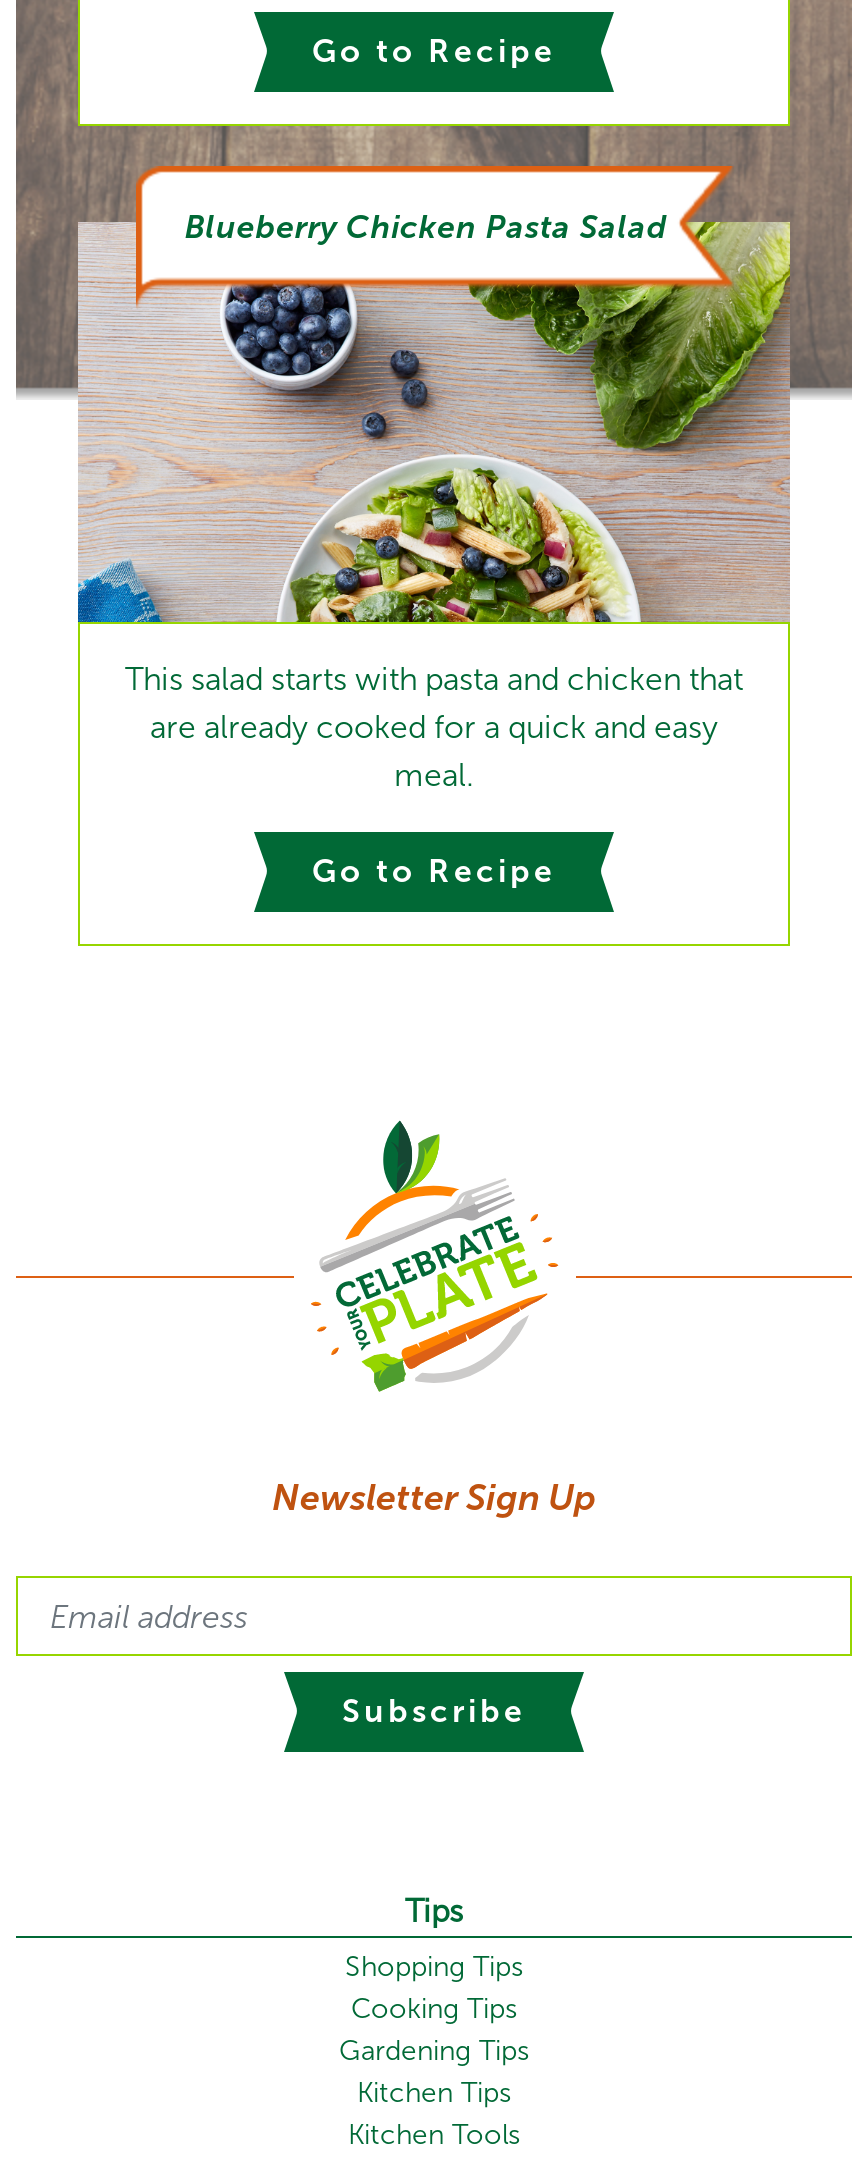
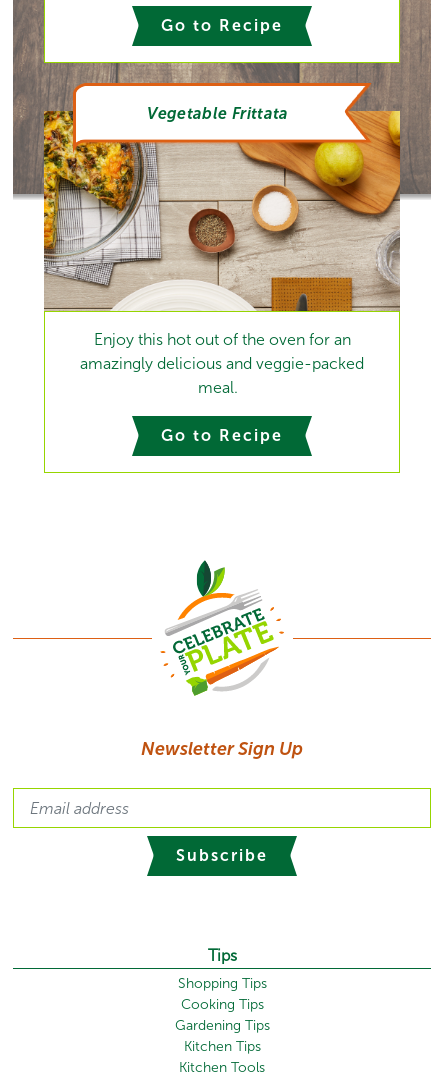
[76,208,790,624] [image] | Blueberry Chicken Pasta Salad -> [43,104,400,312] [image] | Vegetable Frittata
[125,661,743,747] This salad starts with pasta and chicken that | are already cooked for a quick and easy -> [80,330,364,373] Enjoy this hot out of the oven for an | amazingly delicious and veggie-packed

